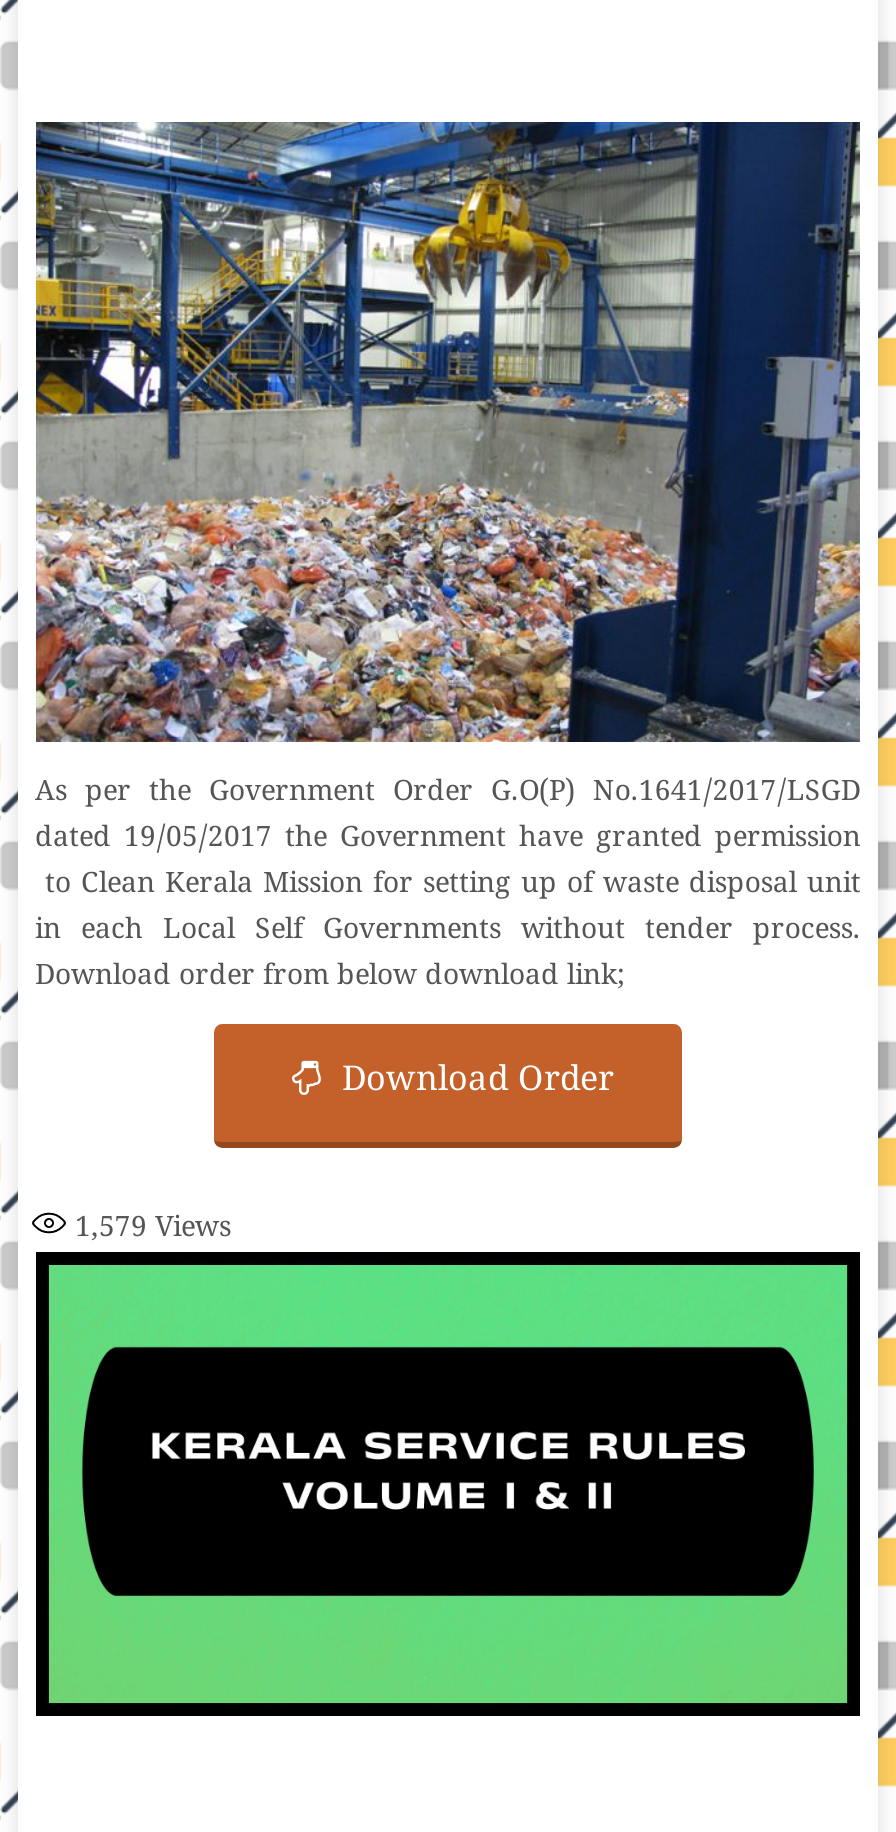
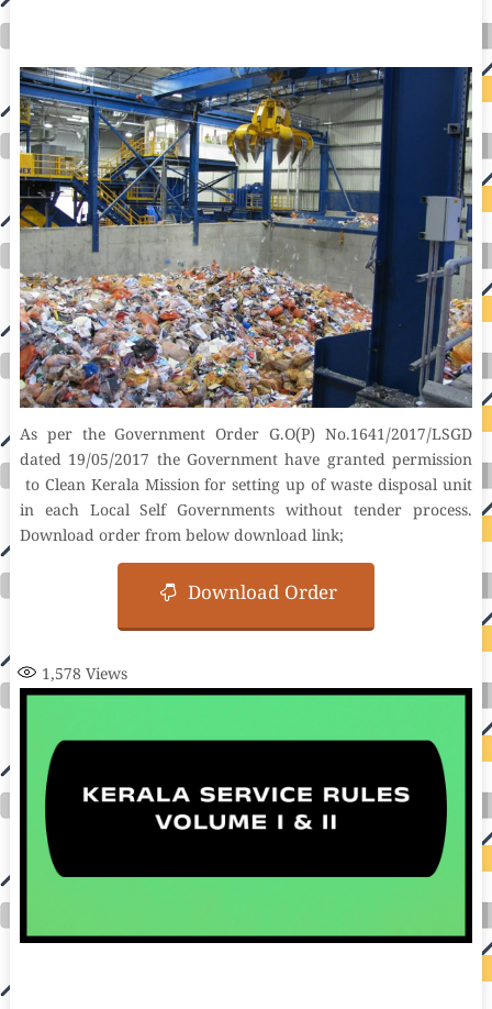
[75,1212,231,1246] 1,579 Views -> [41,666,127,685] 1,578 Views

